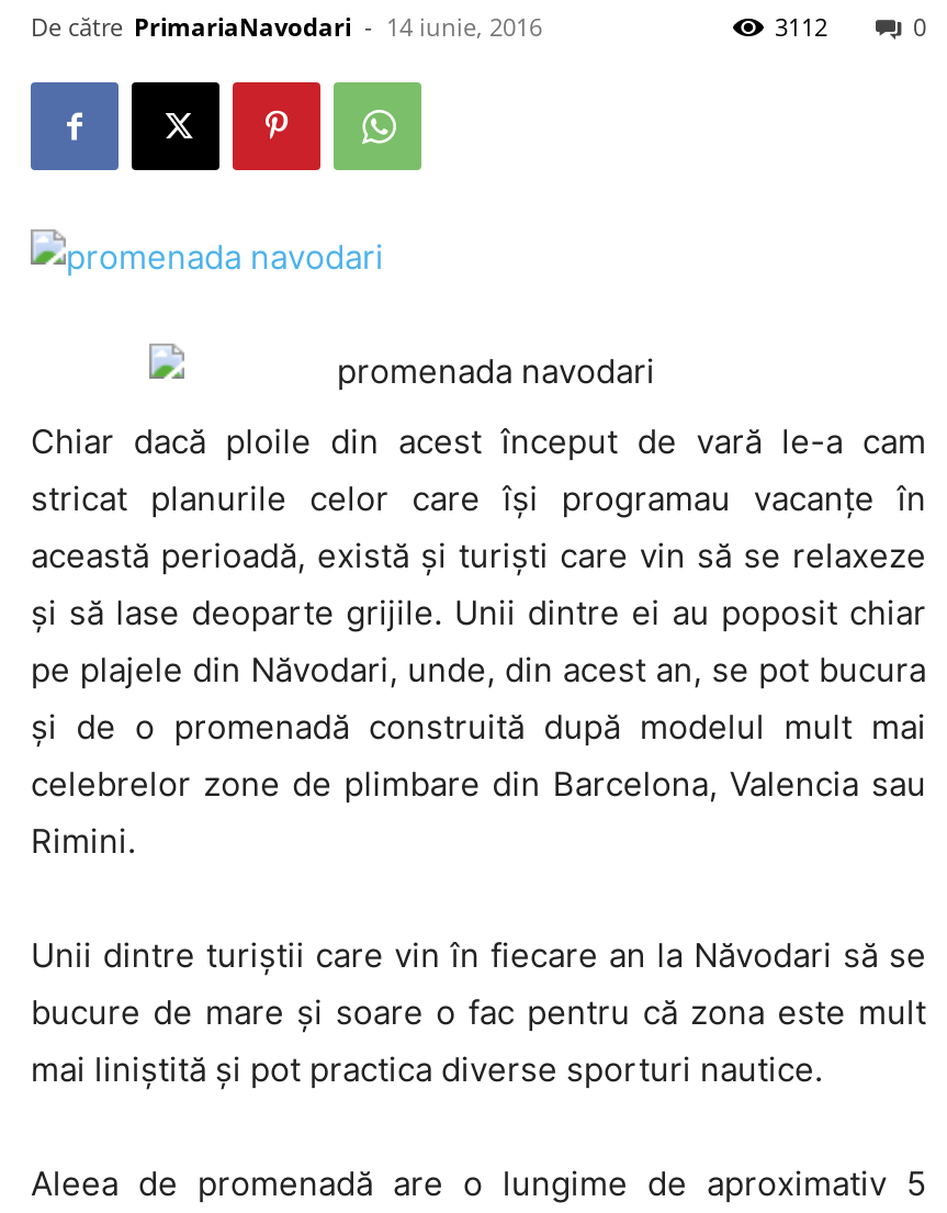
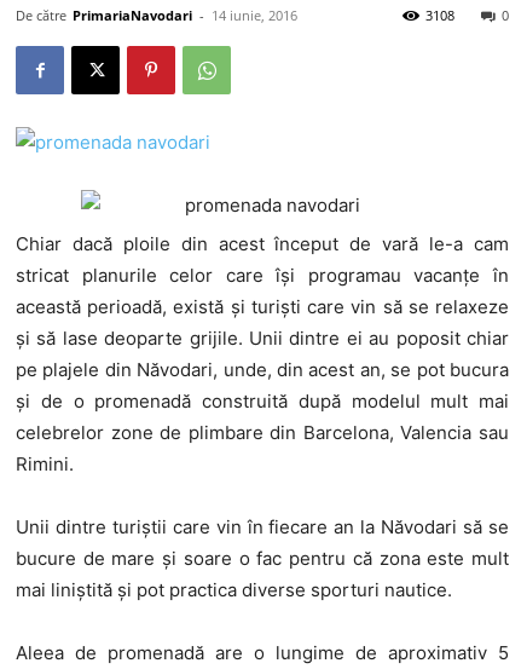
[775,10,827,43] 3112 -> [425,6,454,24] 3108

